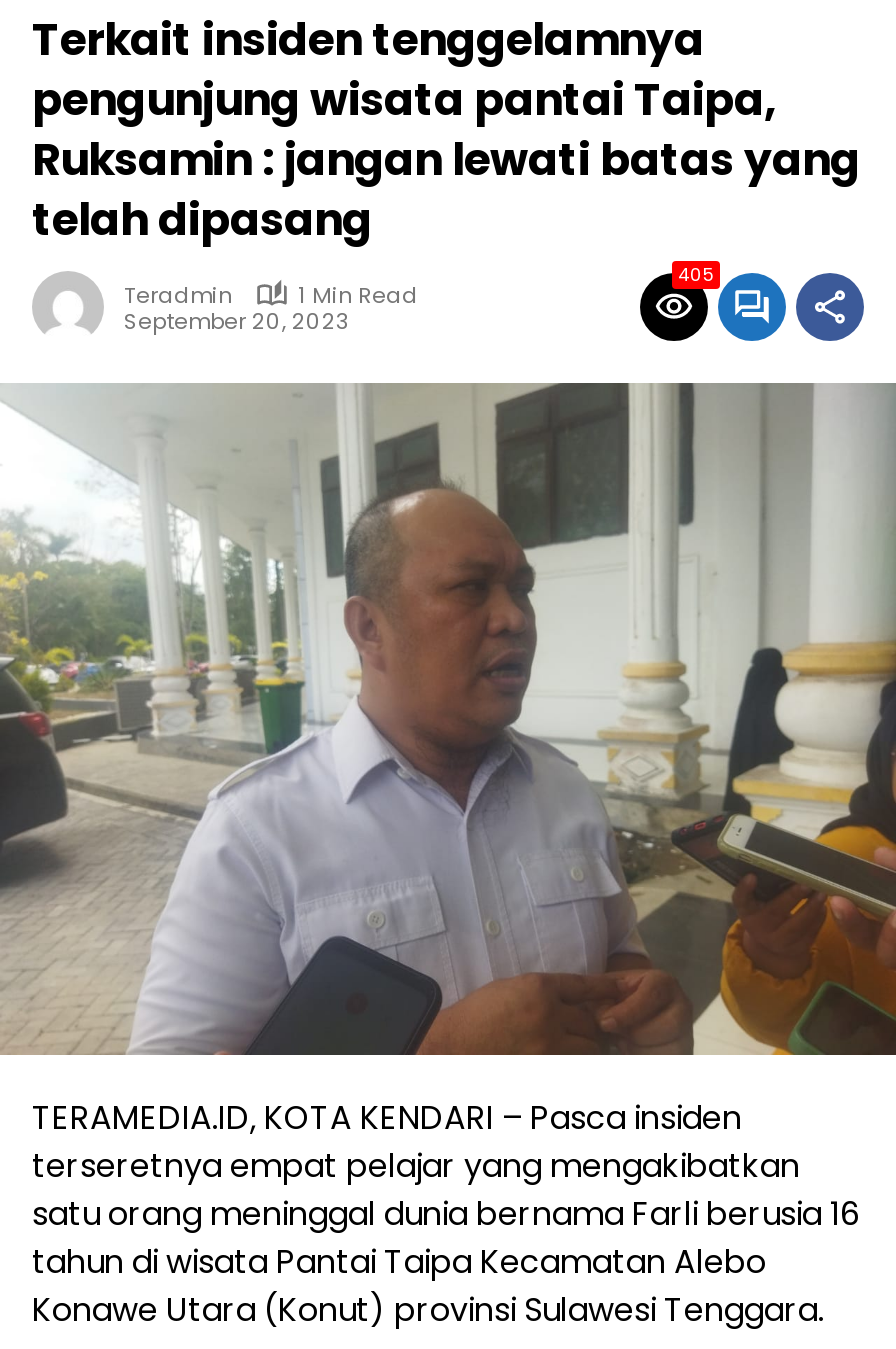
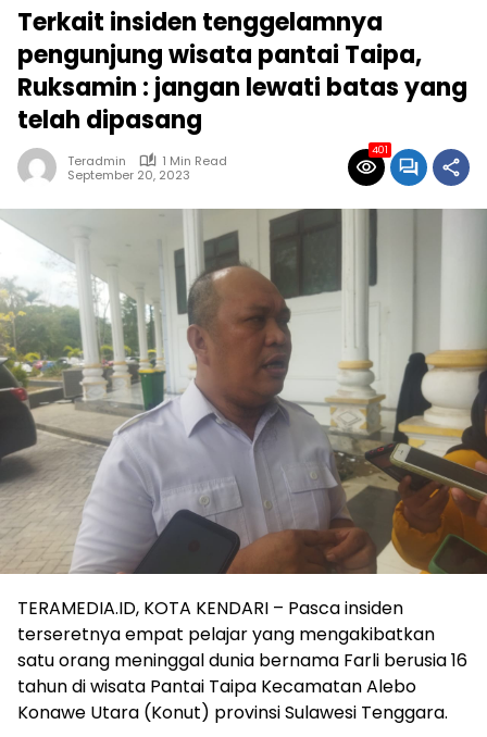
[678,263,714,287] 405 -> [372,143,388,156] 401

